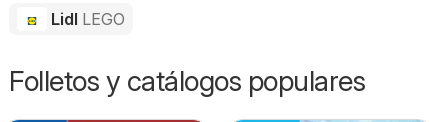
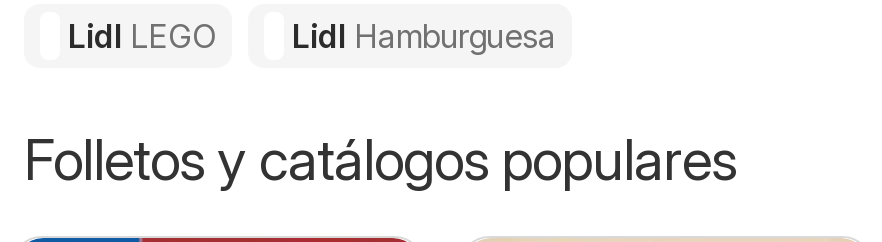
none -> [284,16,556,56] Lidl Hamburguesa

